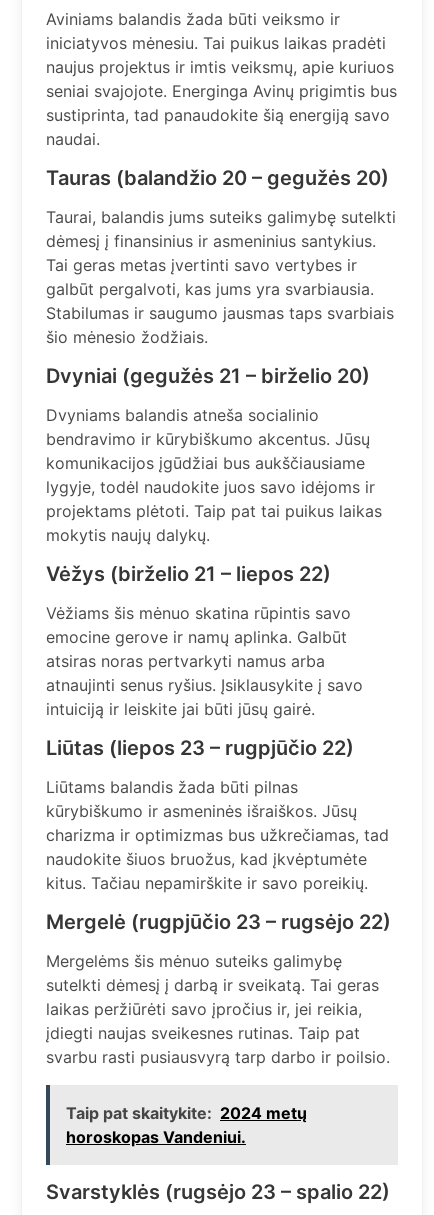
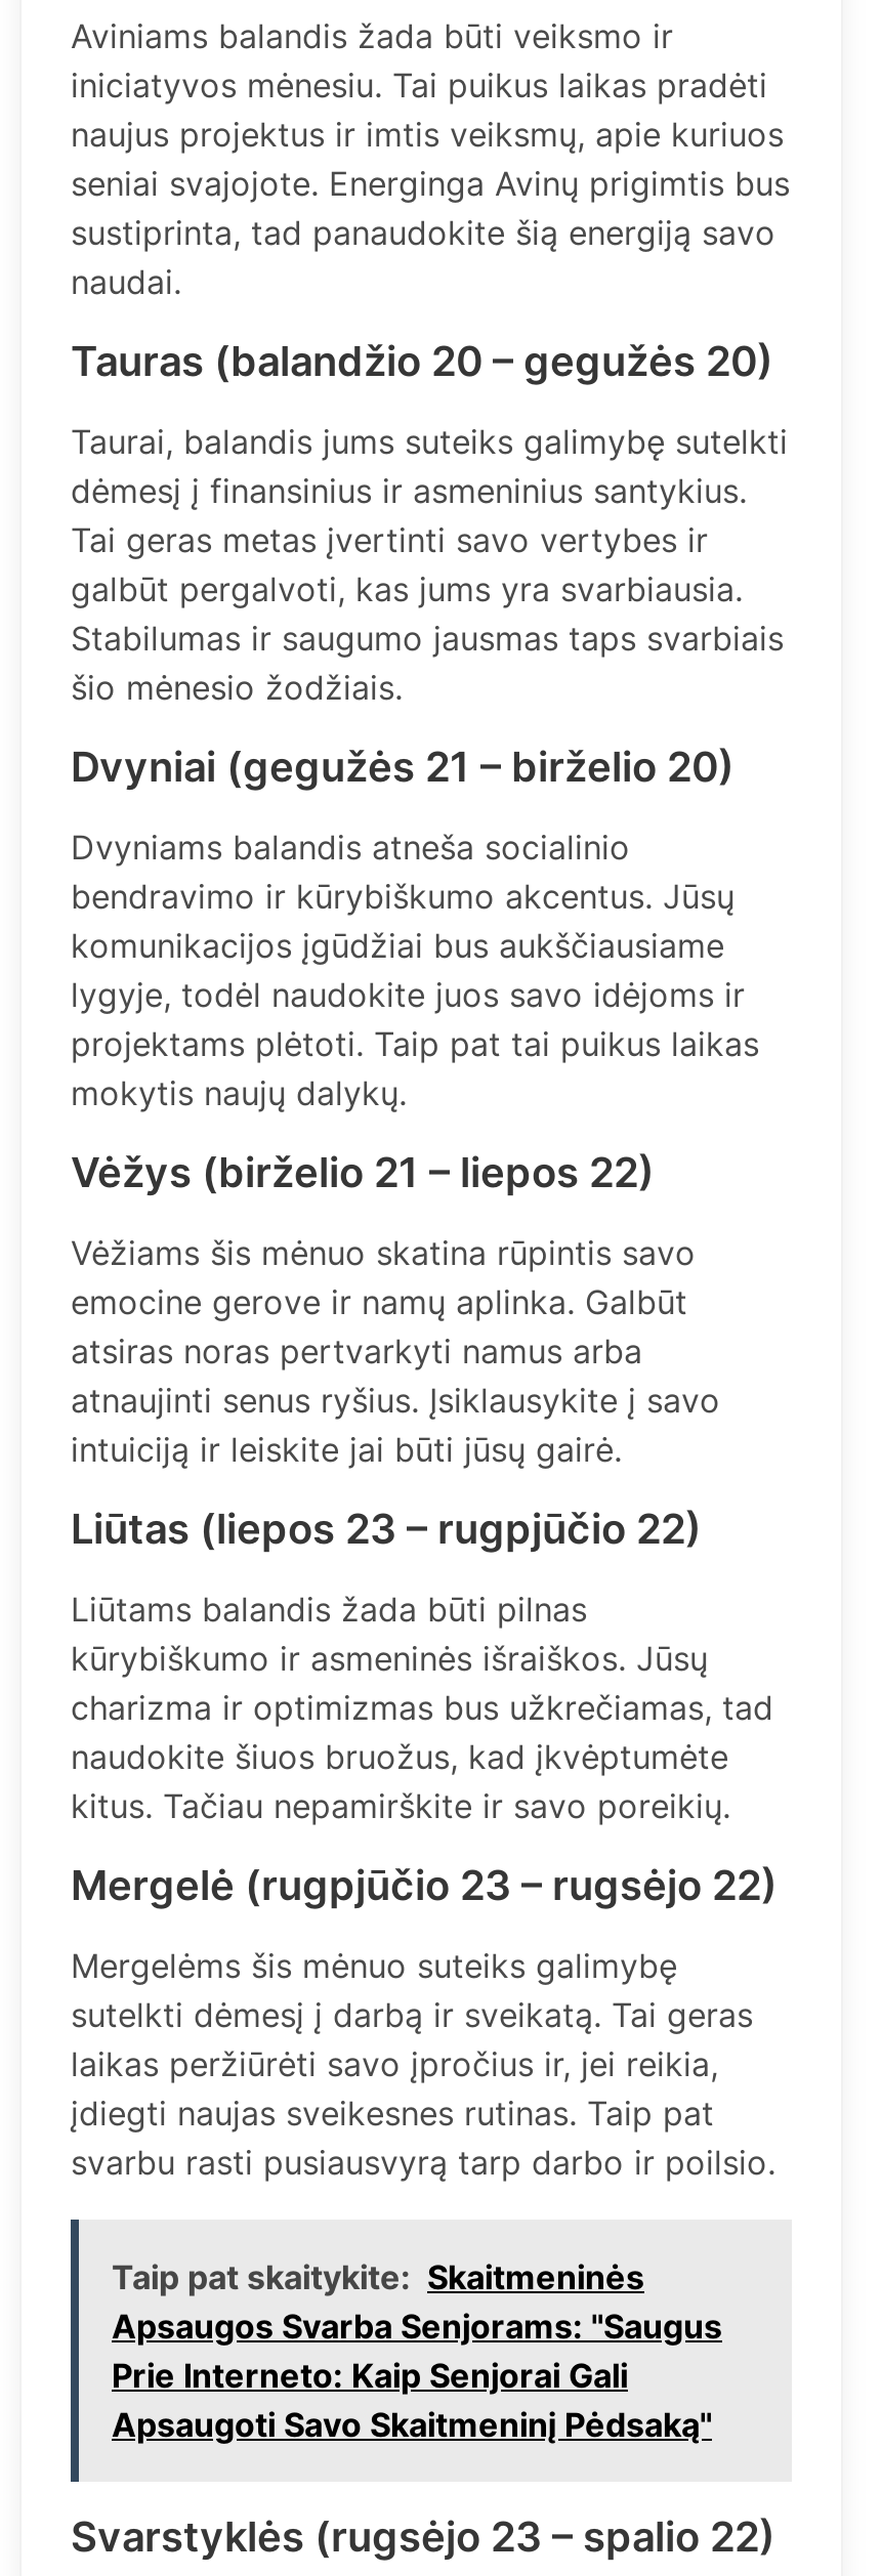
[66,1103,307,1147] Taip pat skaitykite: 2024 metų | horoskopas Vandeniui. -> [112,2256,722,2445] Taip pat skaitykite: Skaitmeninės | Apsaugos Svarba Senjorams: "Saugus | Prie Interneto: Kaip Senjorai Gali | Apsaugoti Savo Skaitmeninį Pėdsaką"

